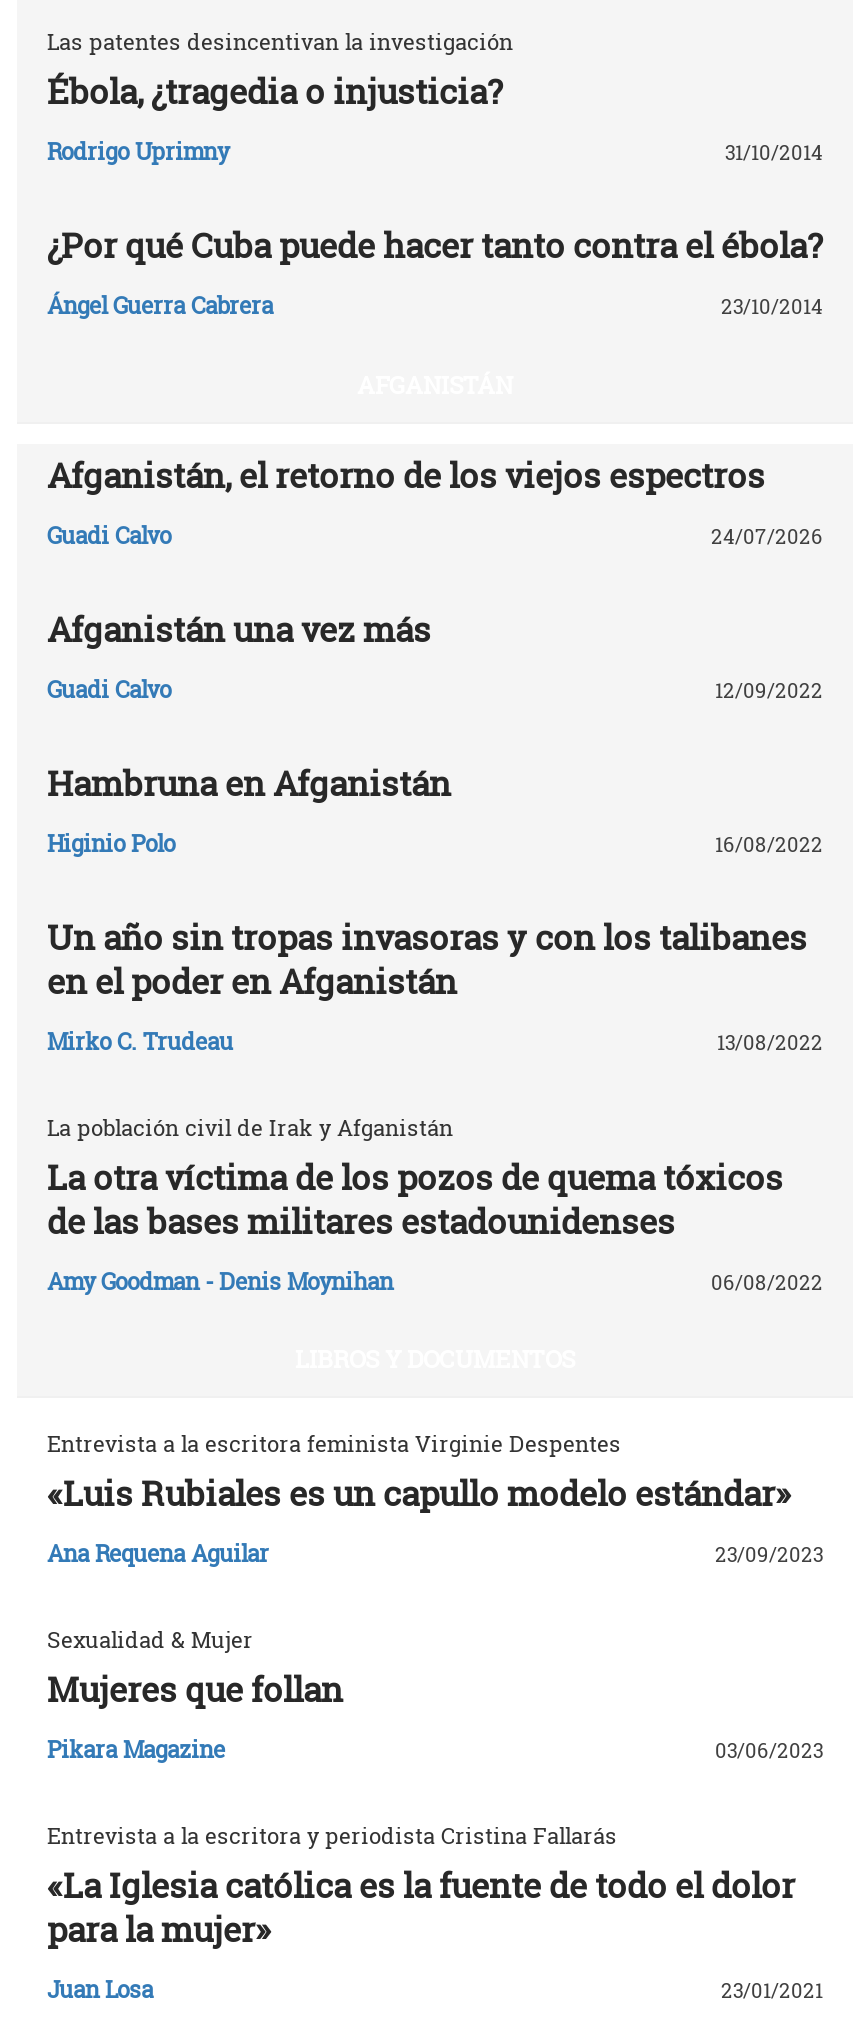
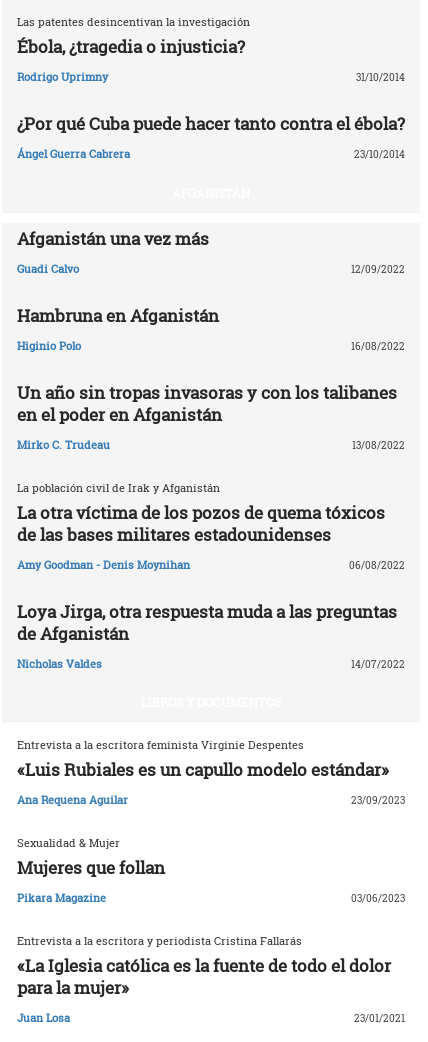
[47,453,823,550] Afganistán, el retorno de los viejos espectros | Guadi Calvo | 24/07/2026 -> none
moved [47,607,823,1296] -> [17,227,405,572]: Afganistán una vez más | Guadi Calvo | 12/09/2022 | ... | Amy Goodman - Denis Moynihan | 06/08/2022
none -> [17,600,405,671] Loya Jirga, otra respuesta muda a las preguntas | de Afganistán | Nicholas Valdes | 14/07/2022

